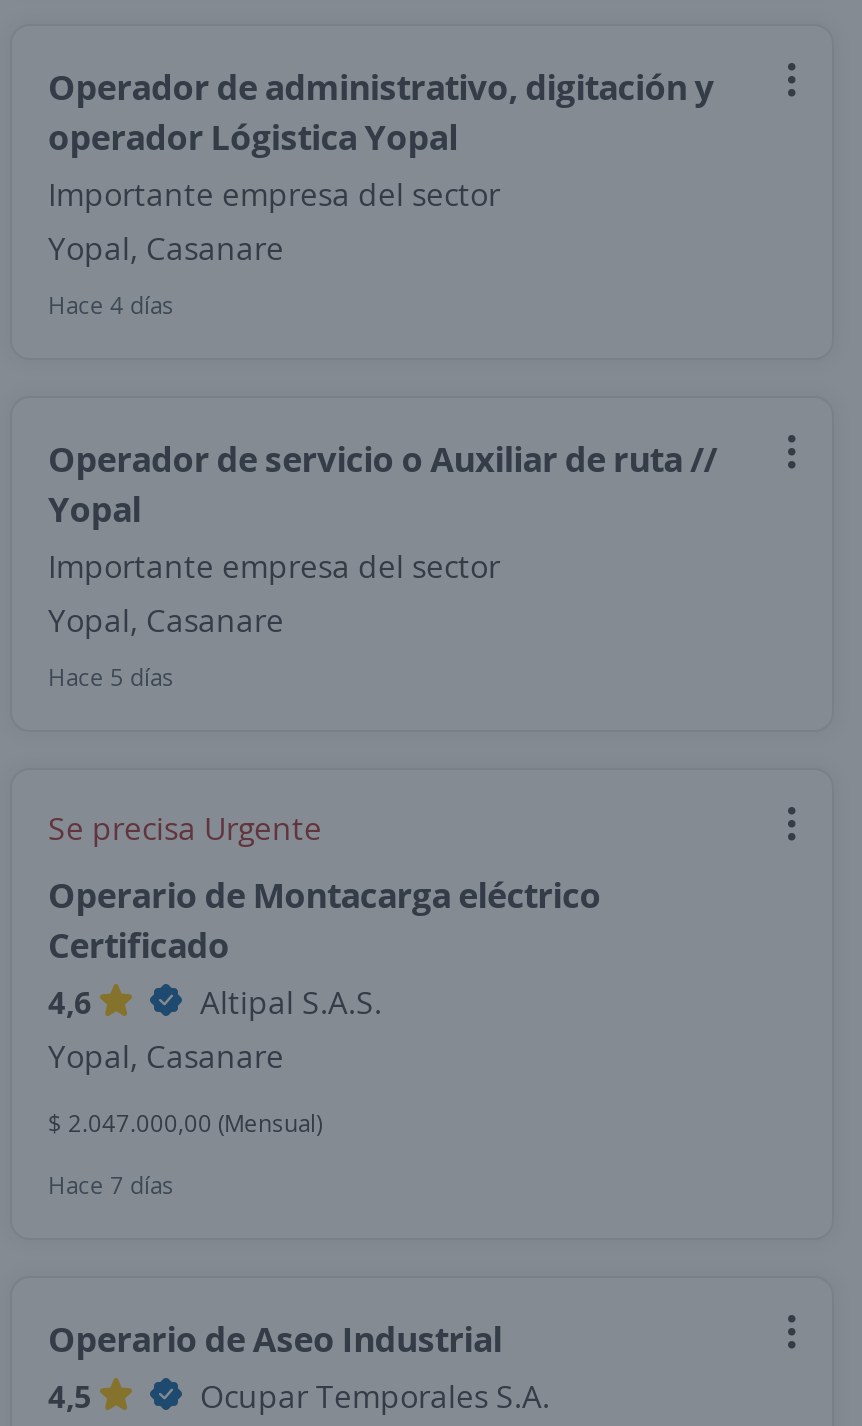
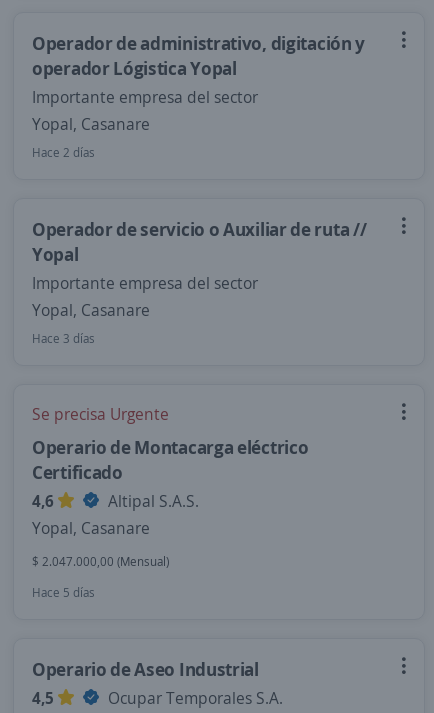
[48,288,174,322] Hace 4 días -> [32,144,95,161] Hace 2 días
[48,660,174,694] Hace 5 días -> [32,330,95,347] Hace 3 días
[48,1168,174,1202] Hace 7 días -> [32,584,95,601] Hace 5 días

